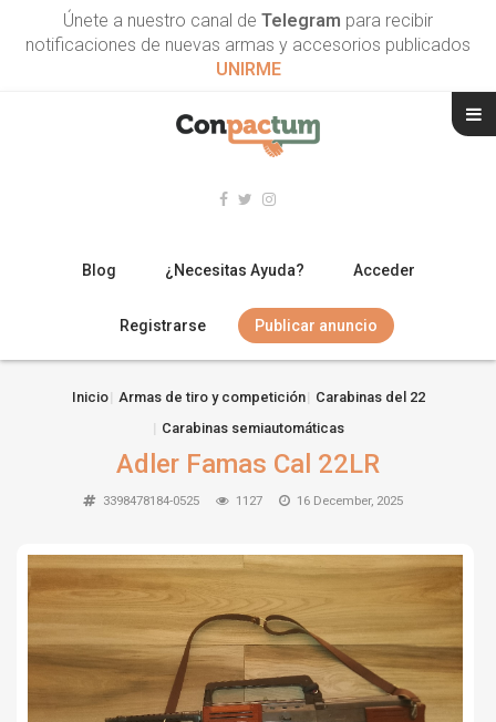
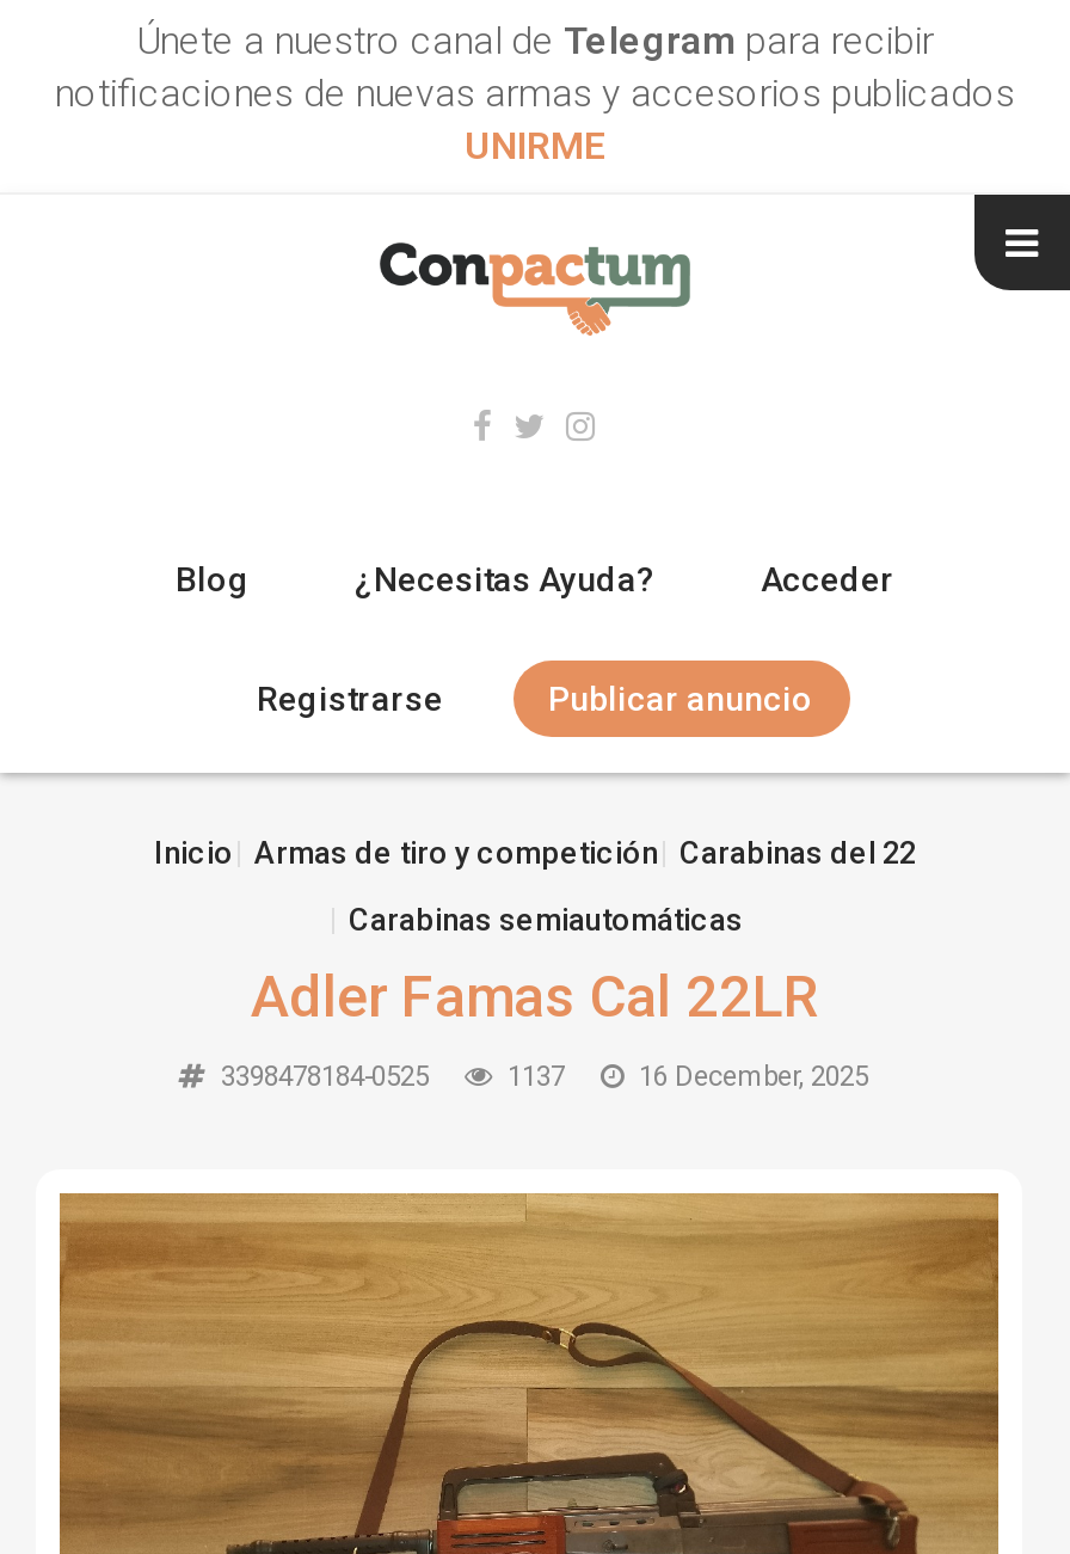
[235,493,262,508] 1127 -> [508,1059,565,1093] 1137

